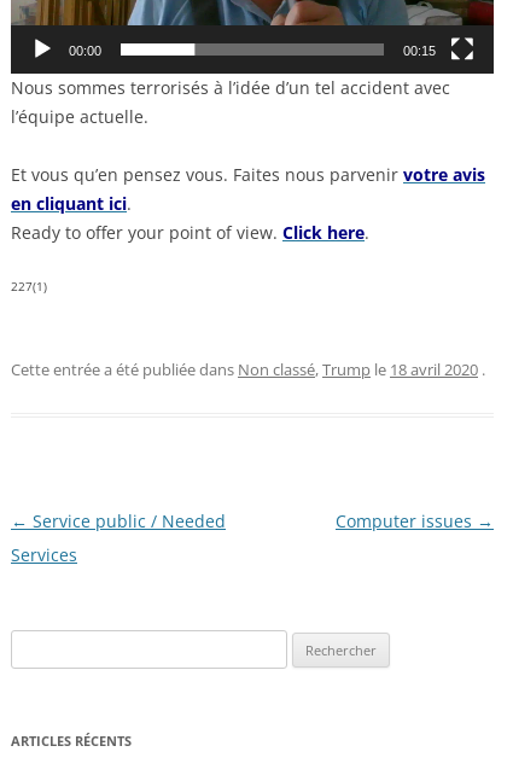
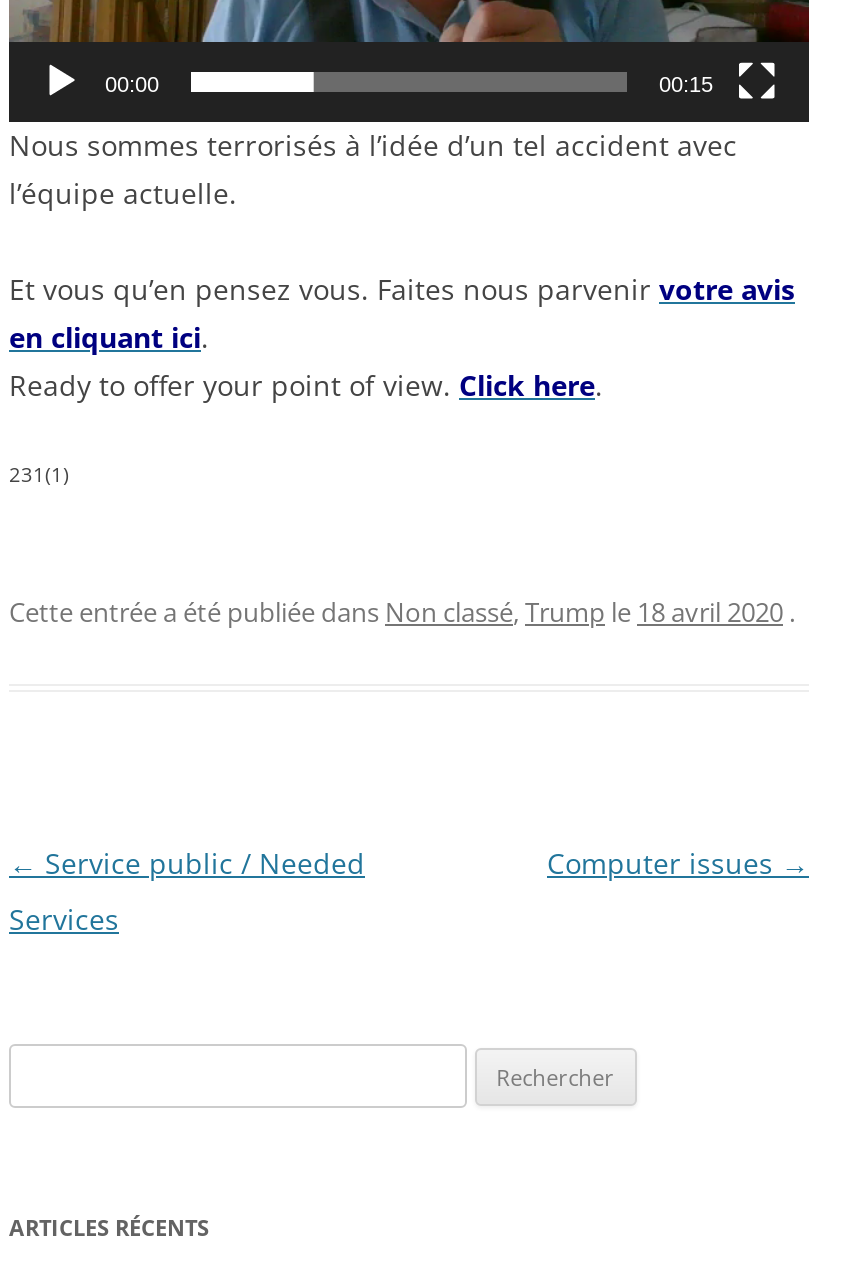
[11,277,47,294] 227(1) -> [9,459,69,487] 231(1)

